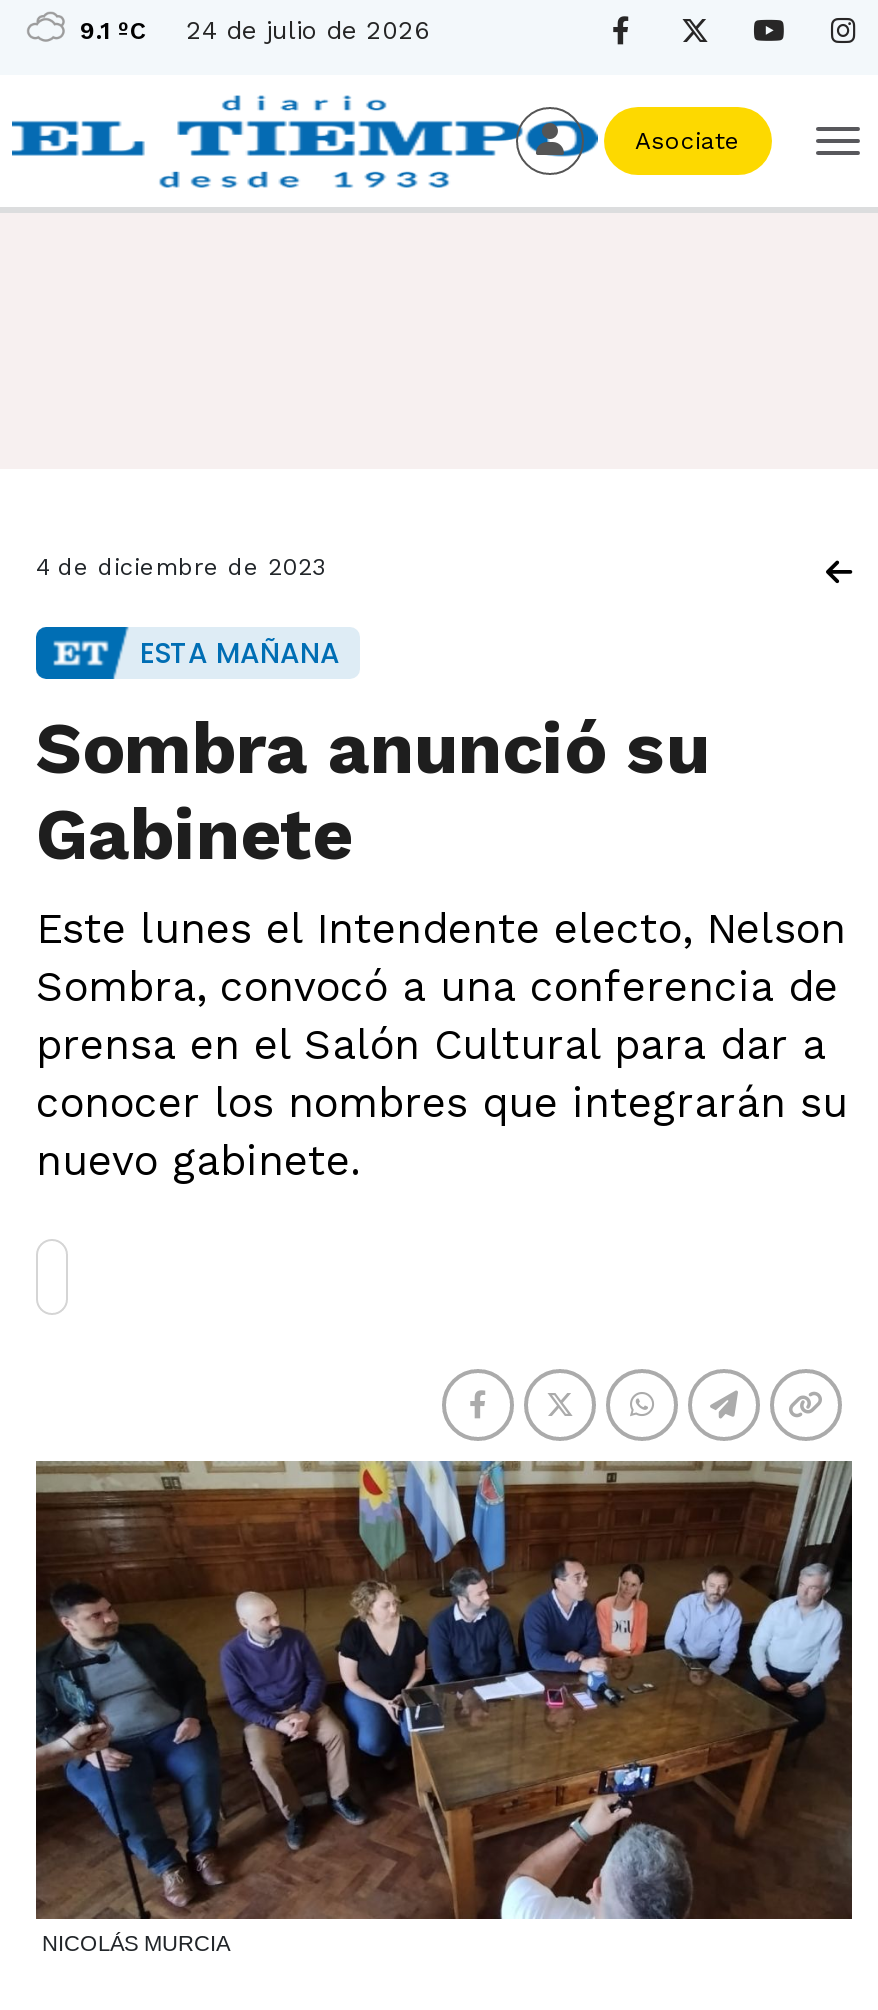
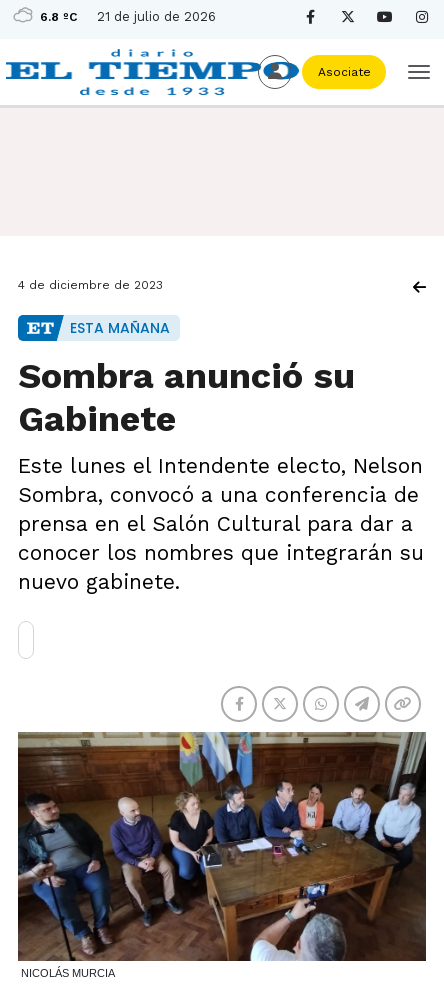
[80,17,146,45] 9.1 ºC -> [40,10,77,24] 6.8 ºC
[186,15,430,45] 24 de julio de 2026 -> [97,9,216,24] 21 de julio de 2026

